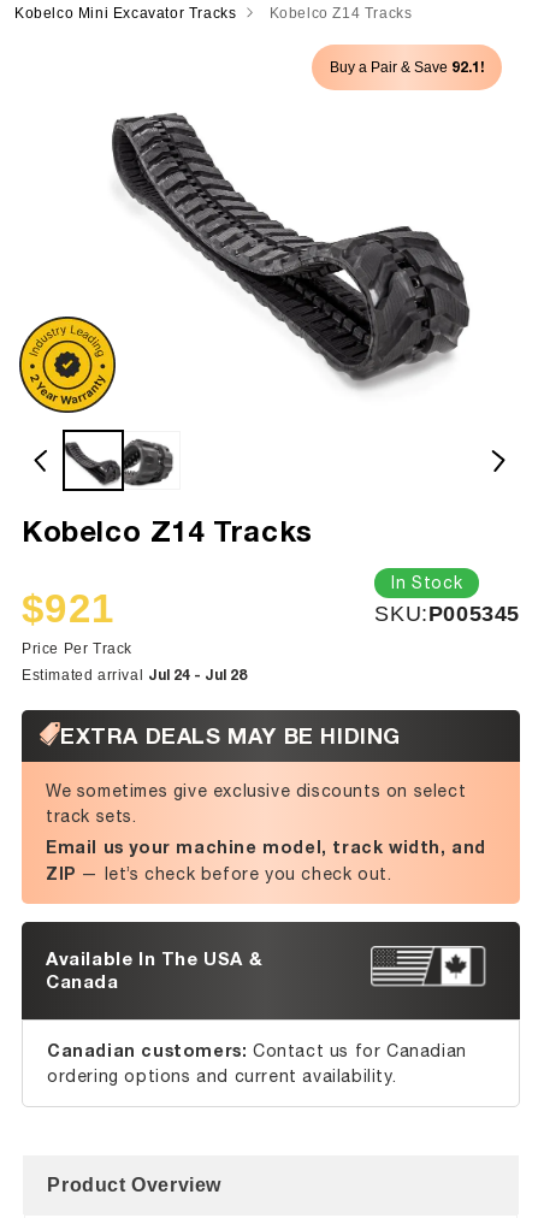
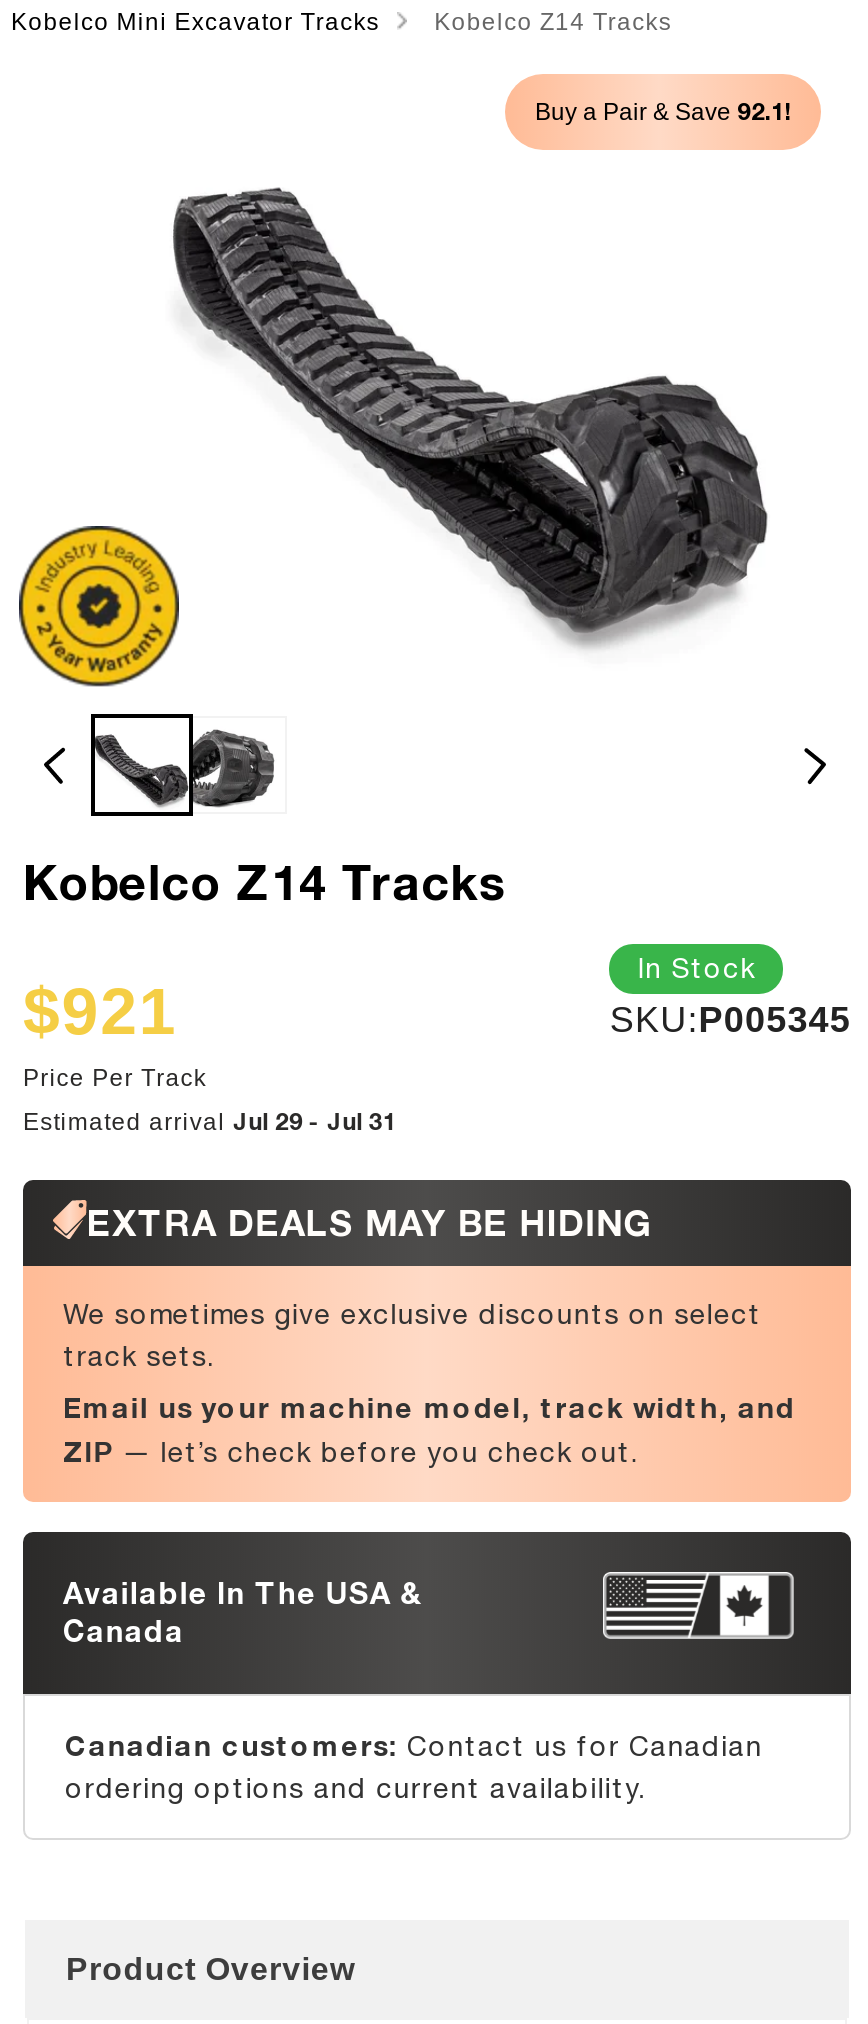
[22,665,246,683] Estimated arrival Jul 24 - Jul 28 -> [23,1106,397,1136] Estimated arrival Jul 29 - Jul 31

